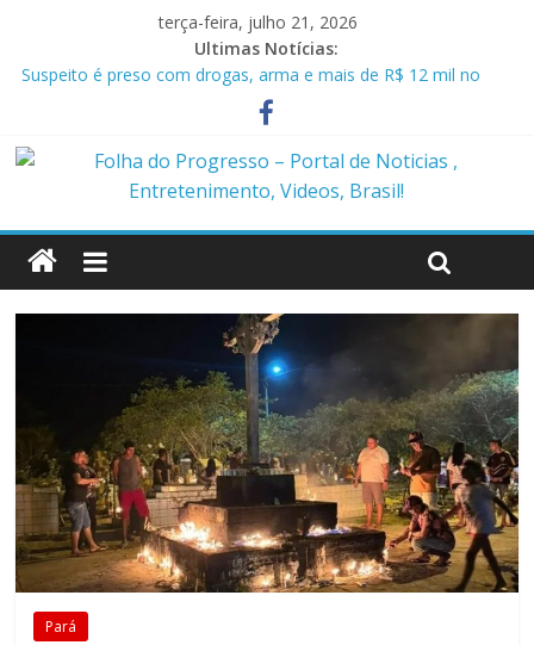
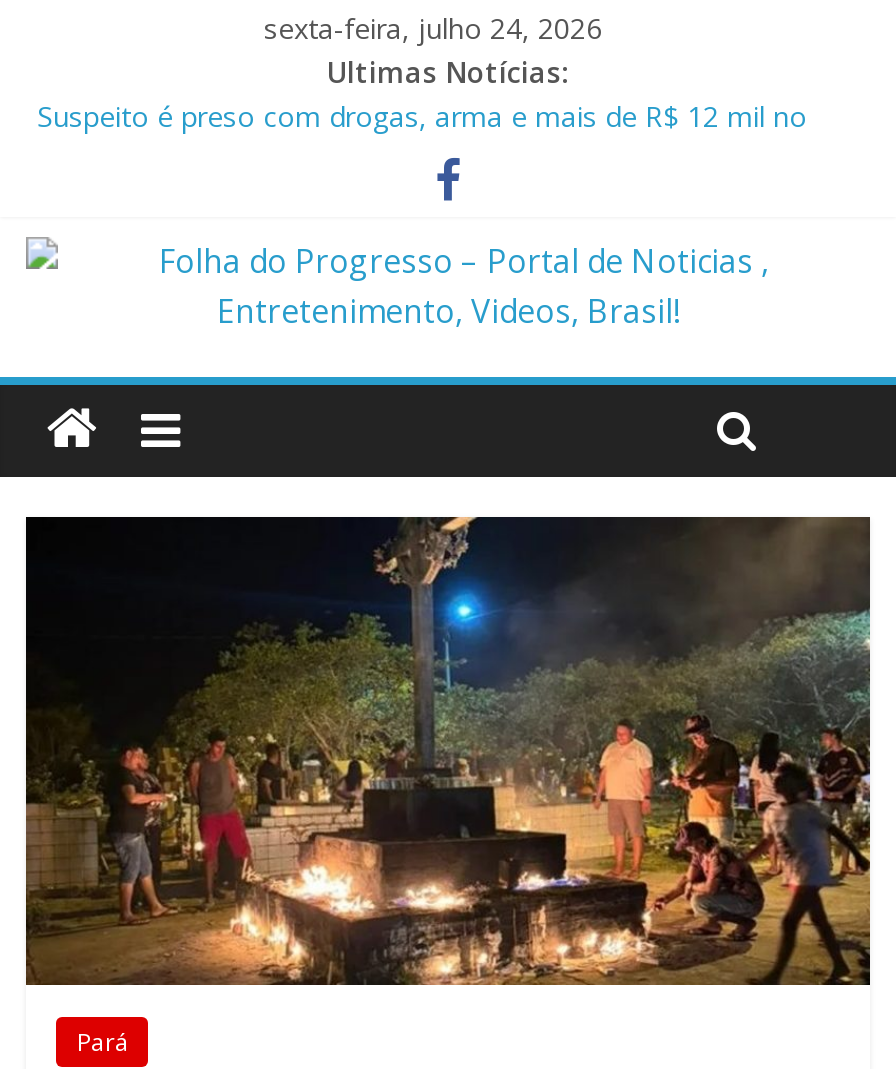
[159,11,358,33] terça-feira, julho 21, 2026 -> [264,9,602,47] sexta-feira, julho 24, 2026

